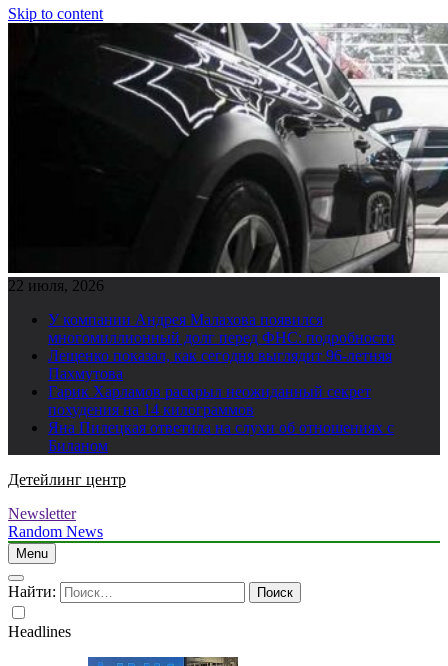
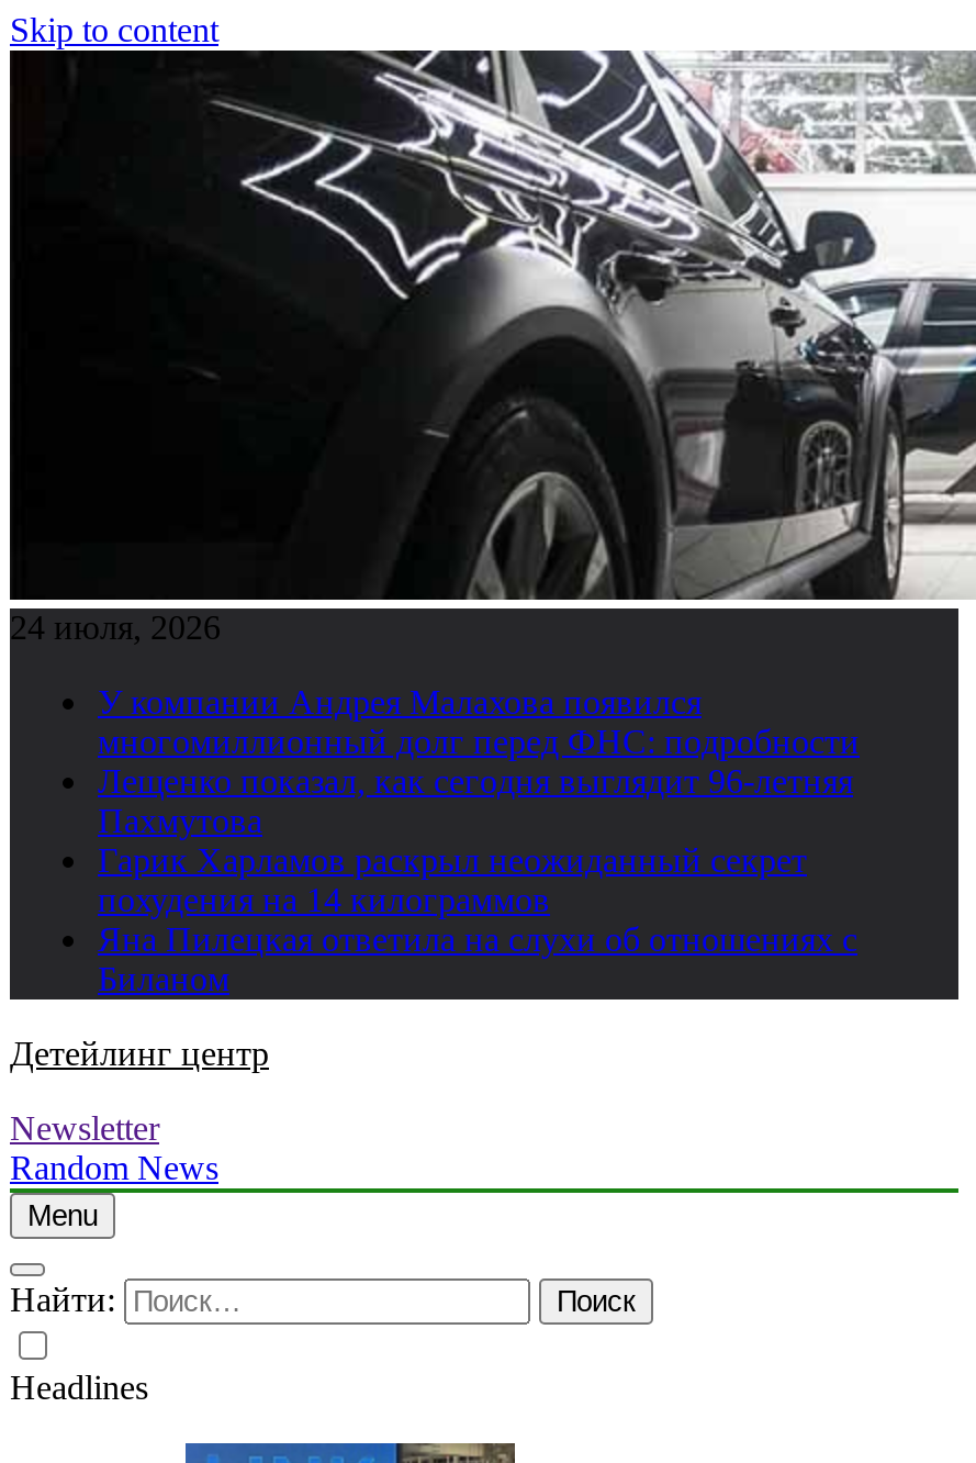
[8,277,104,294] 22 июля, 2026 -> [10,608,221,646] 24 июля, 2026

